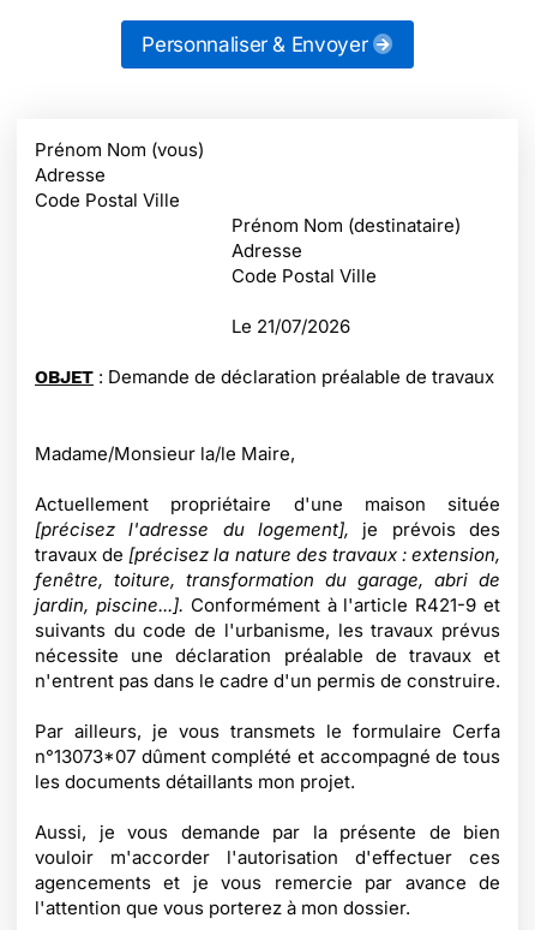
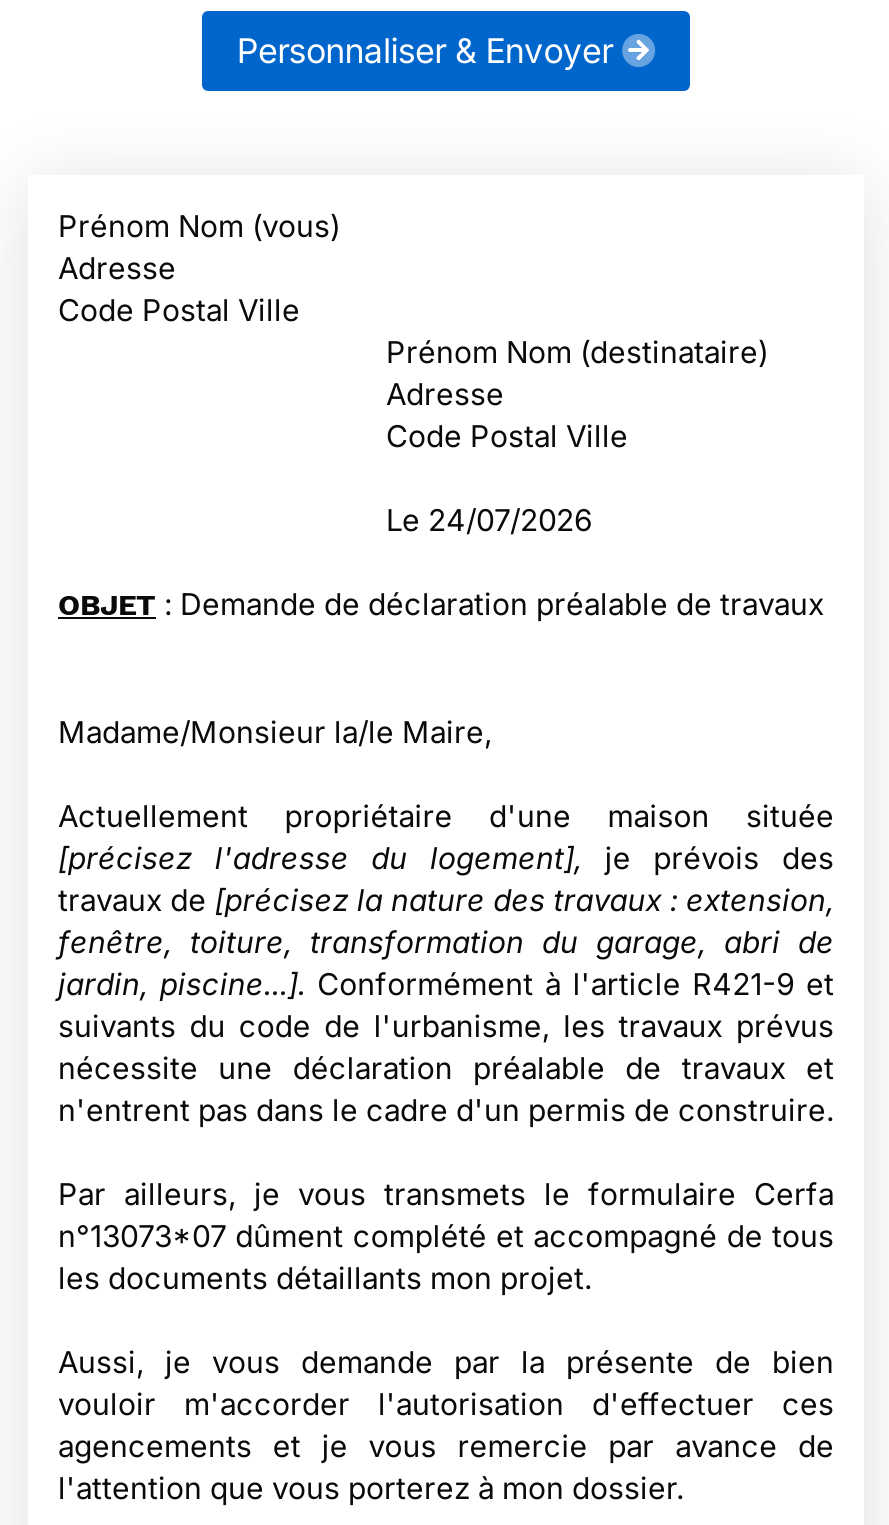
[232,315,350,338] Le 21/07/2026 -> [386,501,592,539] Le 24/07/2026

